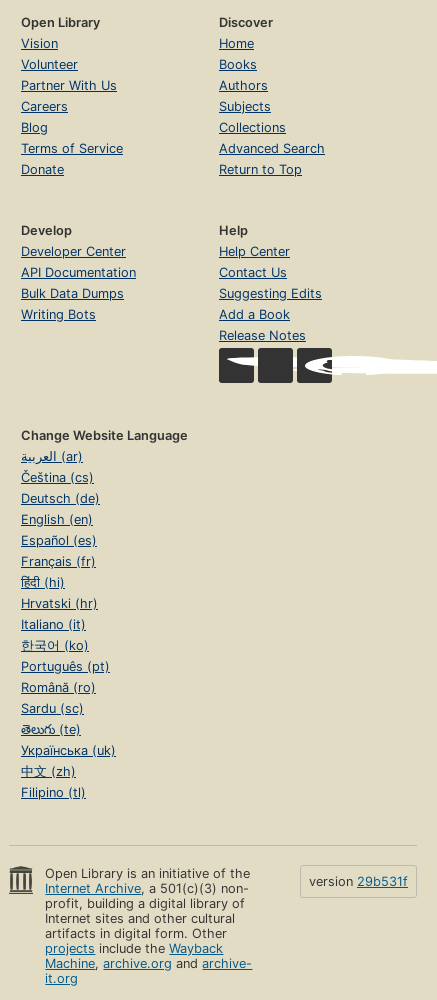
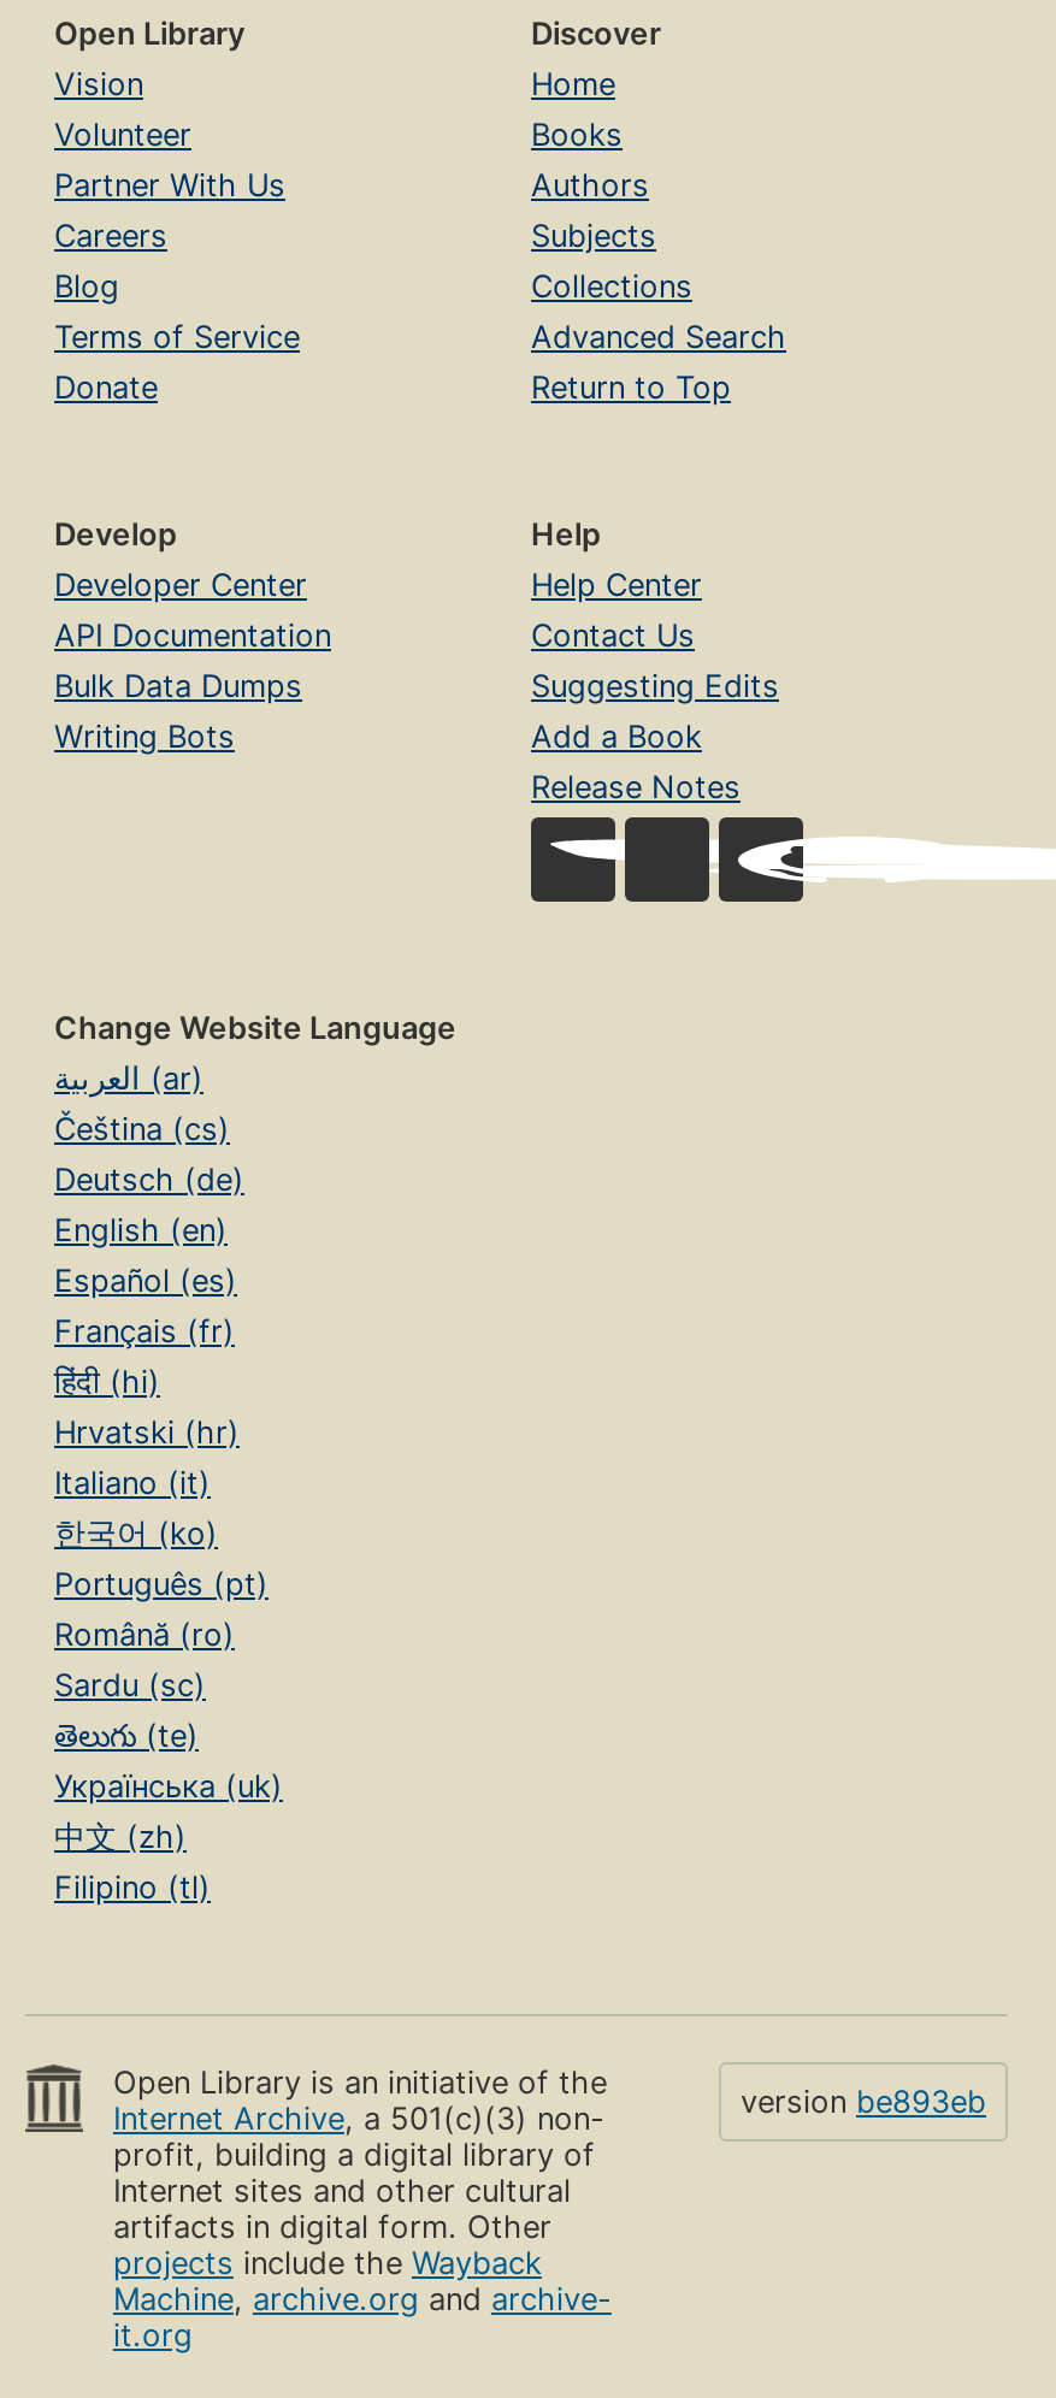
[309,874,408,889] version 29b531f -> [741,2085,986,2121] version be893eb

